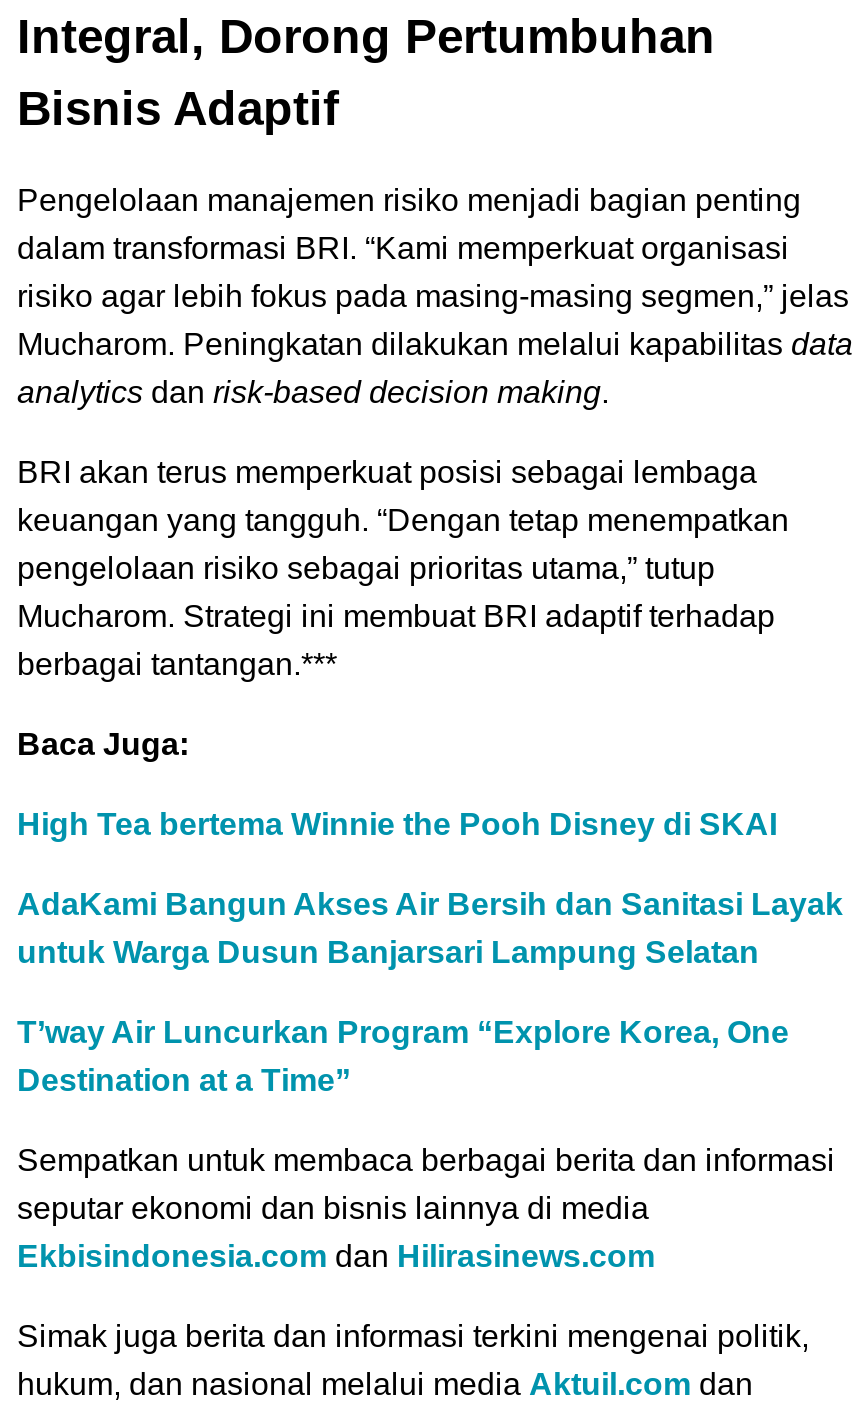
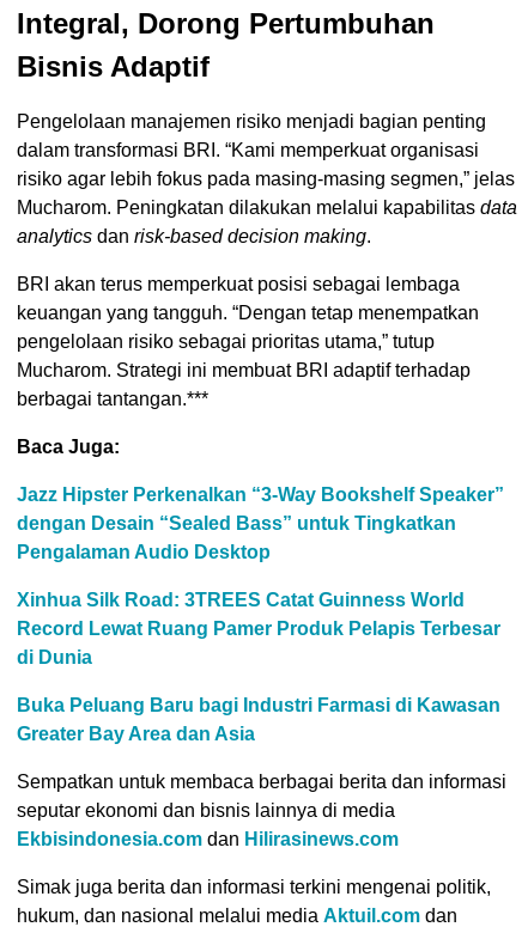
[17,806,777,840] High Tea bertema Winnie the Pooh Disney di SKAI -> [17,485,504,562] Jazz Hipster Perkenalkan “3-Way Bookshelf Speaker” | dengan Desain “Sealed Bass” untuk Tingkatkan | Pengalaman Audio Desktop
[17,886,843,968] AdaKami Bangun Akses Air Bersih dan Sanitasi Layak | untuk Warga Dusun Banjarsari Lampung Selatan -> [17,590,500,668] Xinhua Silk Road: 3TREES Catat Guinness World | Record Lewat Ruang Pamer Produk Pelapis Terbesar | di Dunia
[17,1014,789,1096] T’way Air Luncurkan Program “Explore Korea, One | Destination at a Time” -> [17,695,500,744] Buka Peluang Baru bagi Industri Farmasi di Kawasan | Greater Bay Area dan Asia

